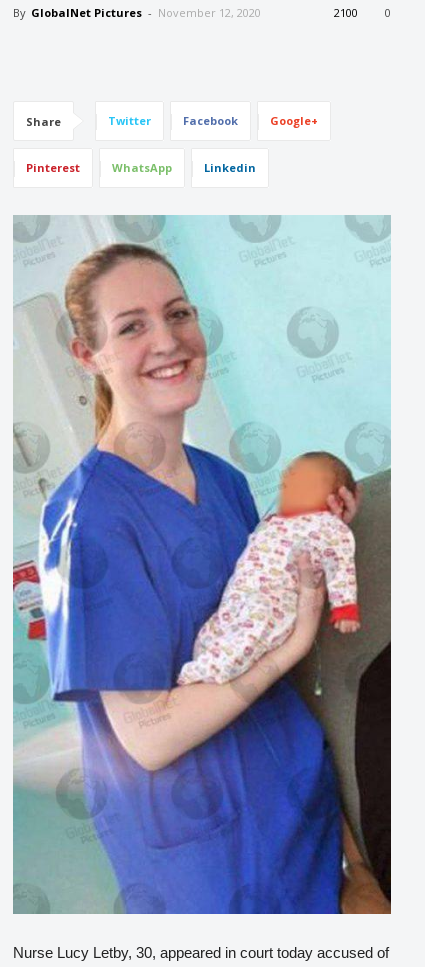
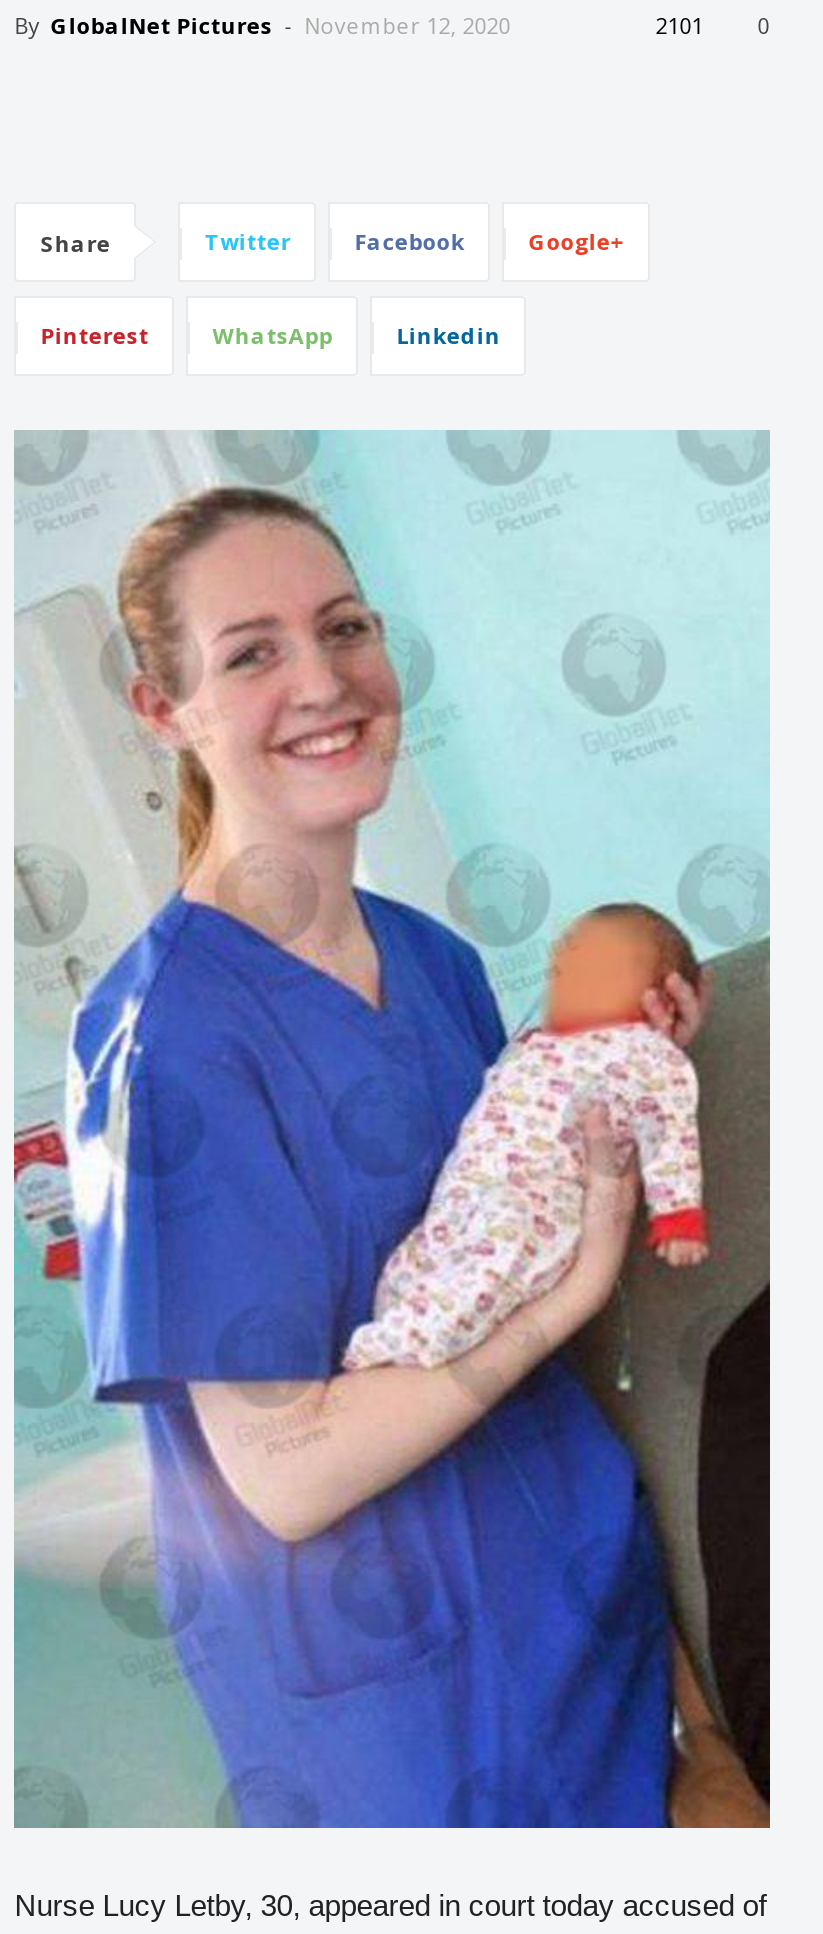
[334,5,391,20] 2100 0 -> [656,10,770,40] 2101 0

